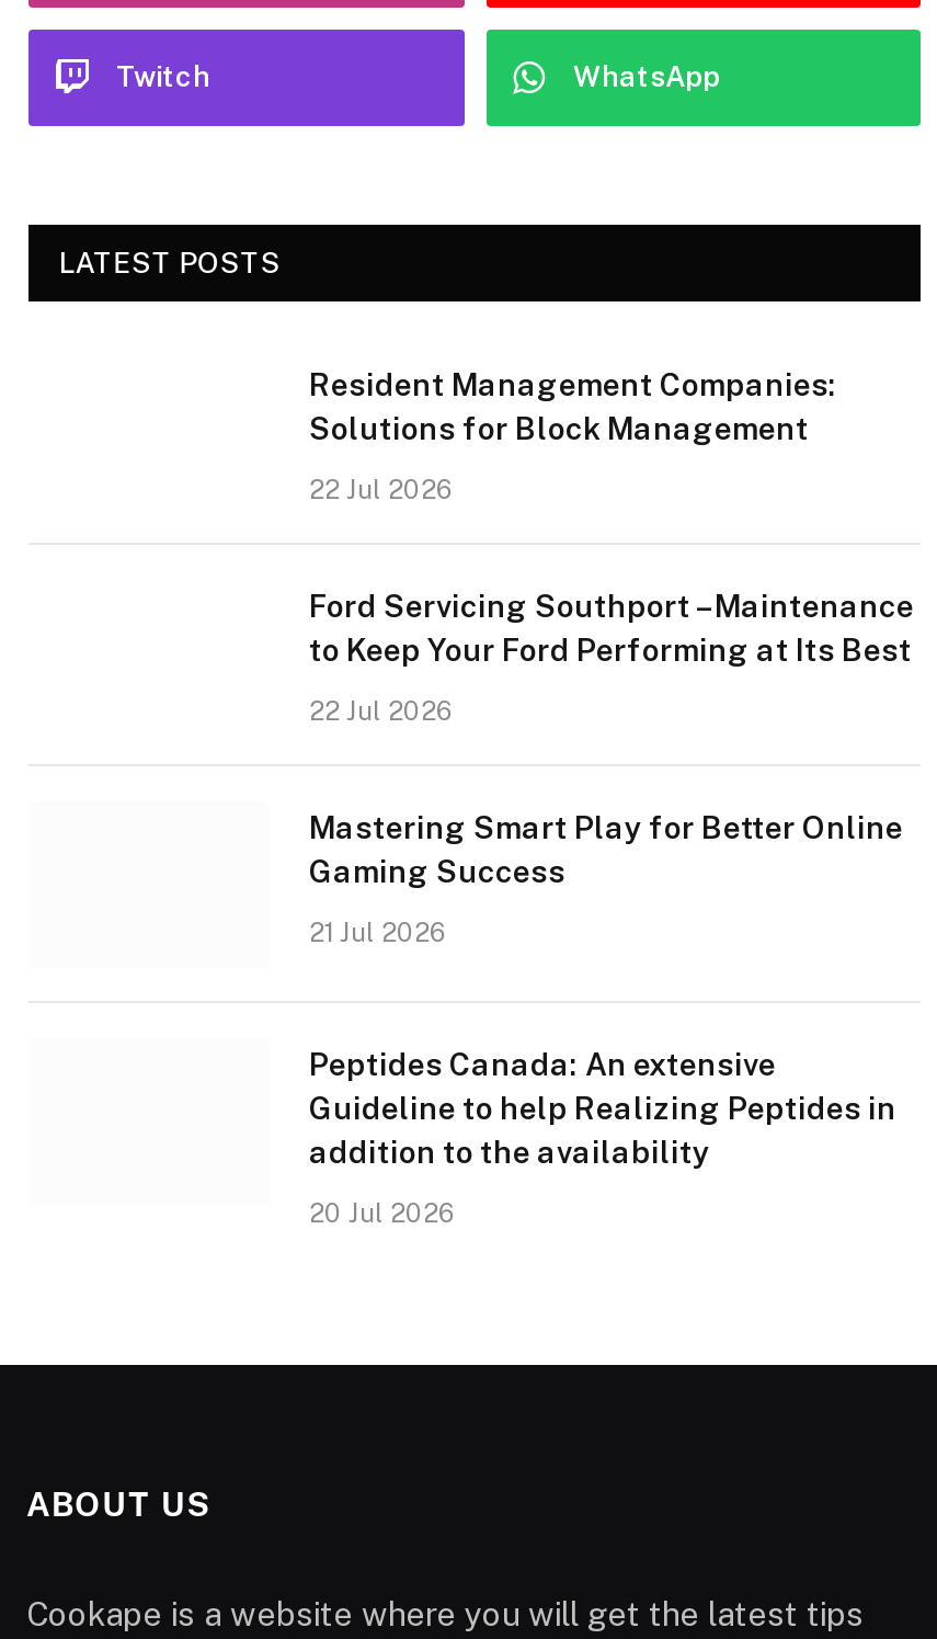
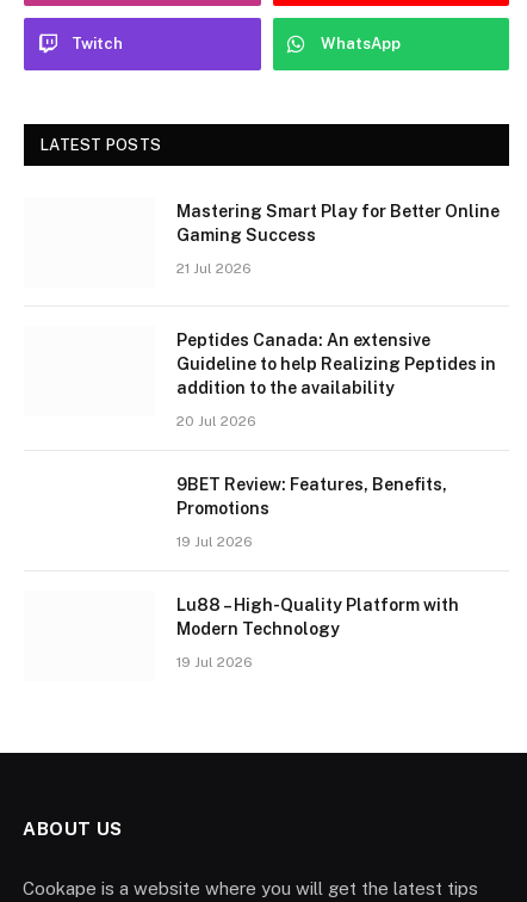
[309,366,914,726] Resident Management Companies: | Solutions for Block Management | 22 Jul 2026 | Ford Servicing Southport – Maintenance | to Keep Your Ford Performing at Its Best | 22 Jul 2026 -> none
moved [309,809,903,1228] -> [176,201,500,429]: Mastering Smart Play for Better Online | Gaming Success | 21 Jul 2026 | Peptides Canada: An extensive | Guideline to help Realizing Peptides in | addition to the availability | 20 Jul 2026
none -> [176,474,459,670] 9BET Review: Features, Benefits, | Promotions | 19 Jul 2026 | Lu88 – High-Quality Platform with | Modern Technology | 19 Jul 2026

